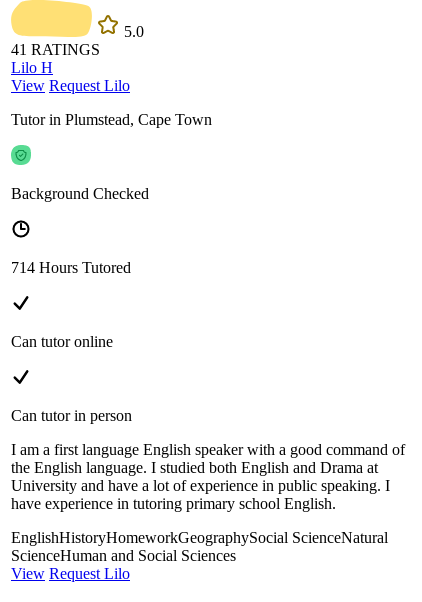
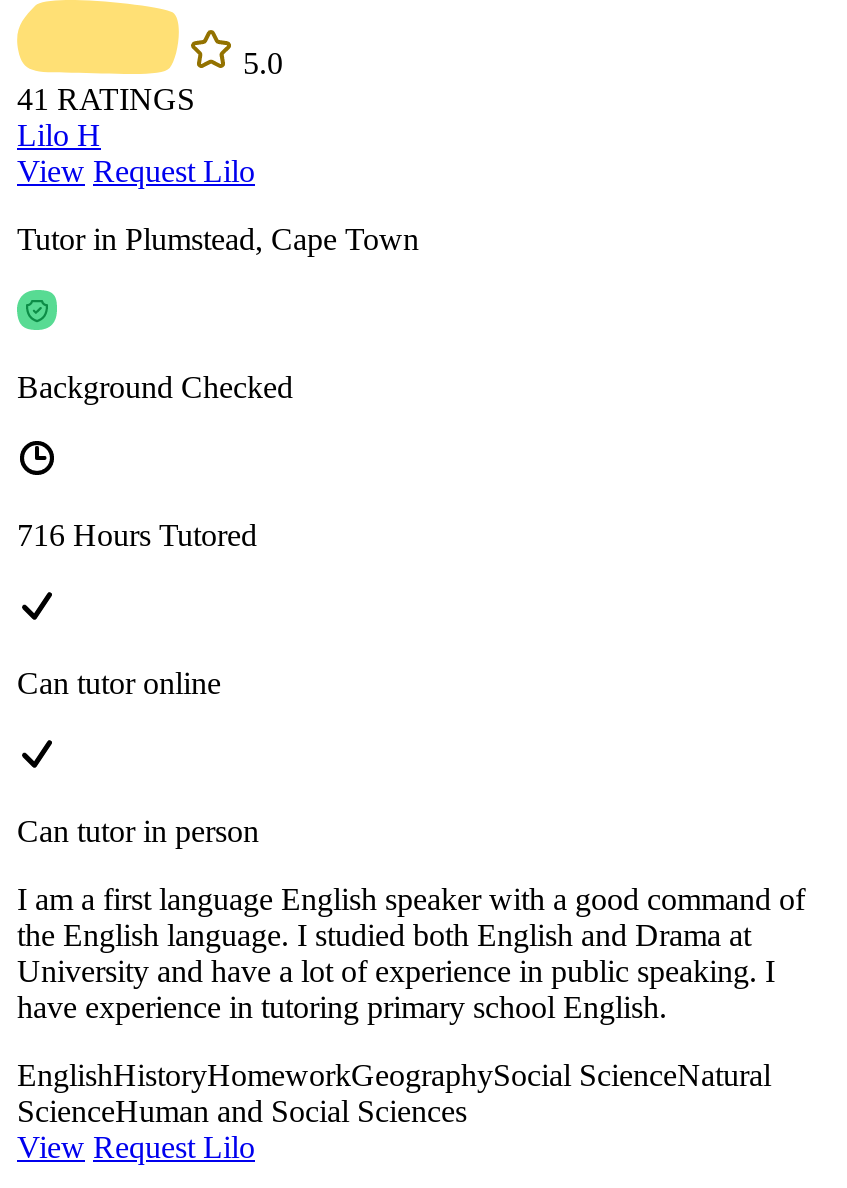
[11,259,131,276] 714 Hours Tutored -> [17,518,257,552] 716 Hours Tutored

